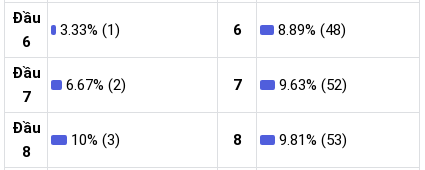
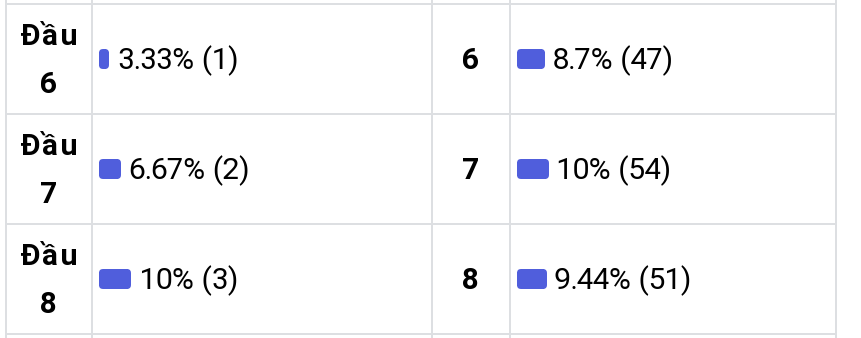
[232,21,346,39] 6 8.89% (48) -> [462,41,672,77] 6 8.7% (47)
[232,76,347,94] 7 9.63% (52) -> [462,151,670,187] 7 10% (54)
[232,131,347,149] 8 9.81% (53) -> [462,261,690,297] 8 9.44% (51)

